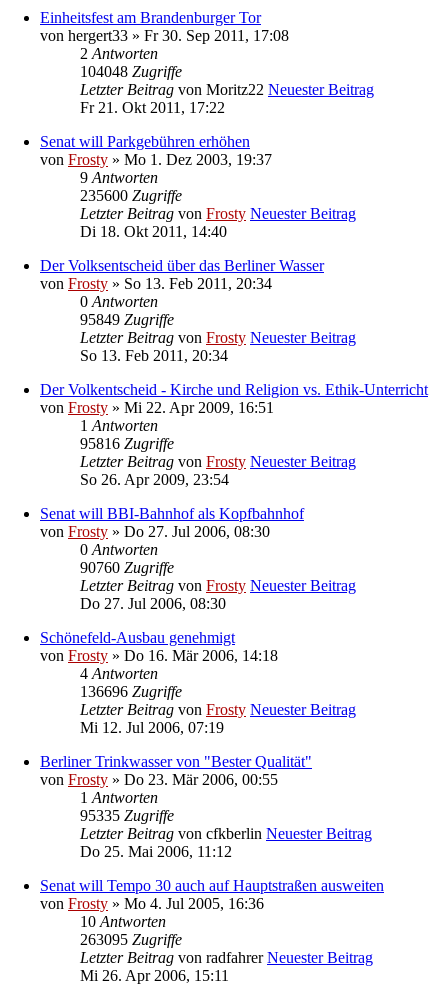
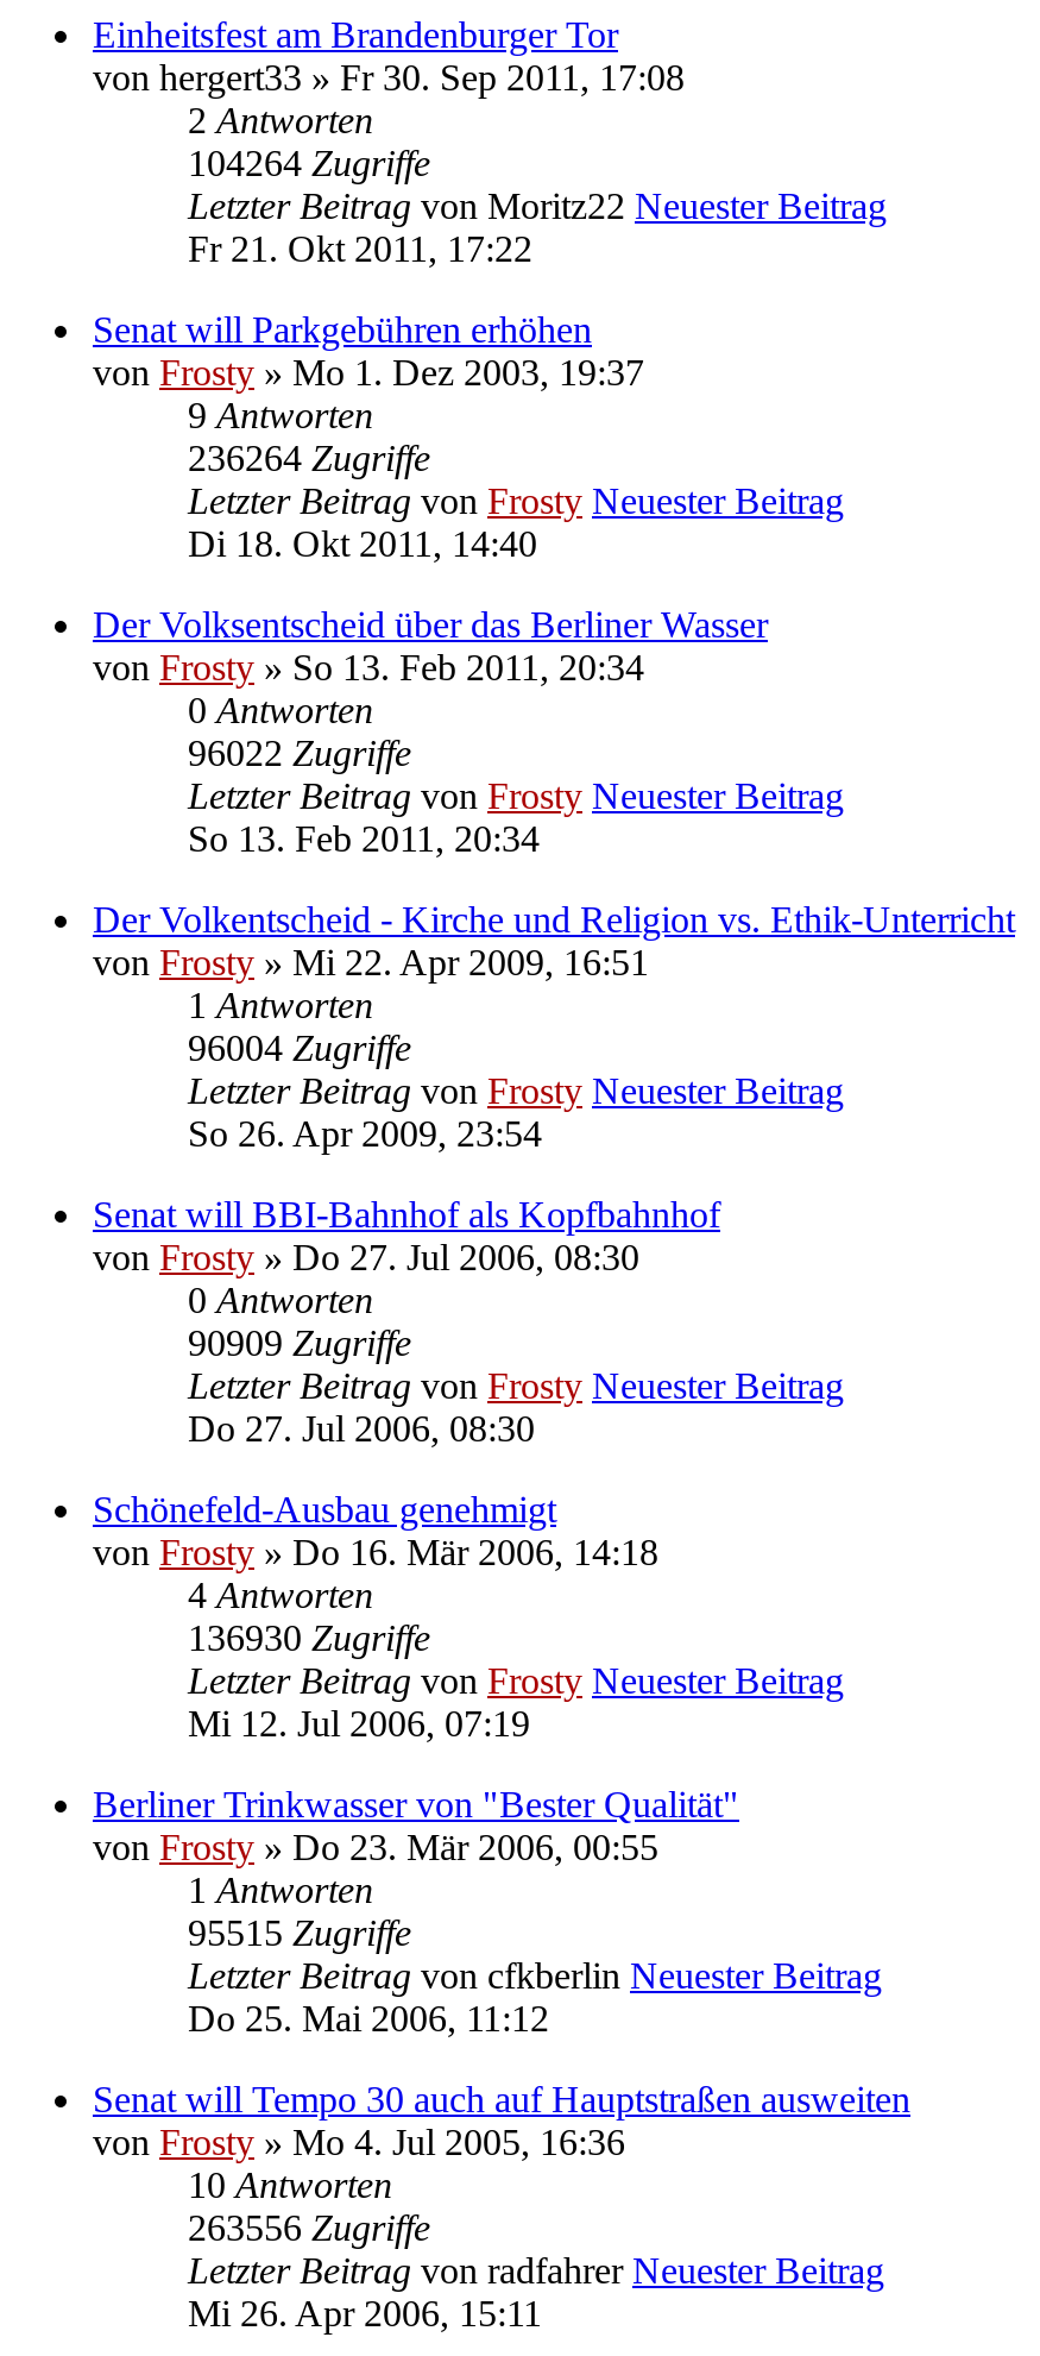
[80,63,182,80] 104048 Zugriffe -> [188,142,430,183] 104264 Zugriffe
[80,187,182,204] 235600 Zugriffe -> [188,437,430,478] 236264 Zugriffe
[80,311,174,328] 95849 Zugriffe -> [188,732,411,773] 96022 Zugriffe
[80,435,174,452] 95816 Zugriffe -> [188,1027,411,1068] 96004 Zugriffe
[80,559,174,576] 90760 Zugriffe -> [188,1322,411,1363] 90909 Zugriffe
[80,683,182,700] 136696 Zugriffe -> [188,1617,430,1658] 136930 Zugriffe
[80,807,174,824] 95335 Zugriffe -> [188,1912,411,1953] 95515 Zugriffe
[80,931,182,948] 263095 Zugriffe -> [188,2207,430,2248] 263556 Zugriffe

